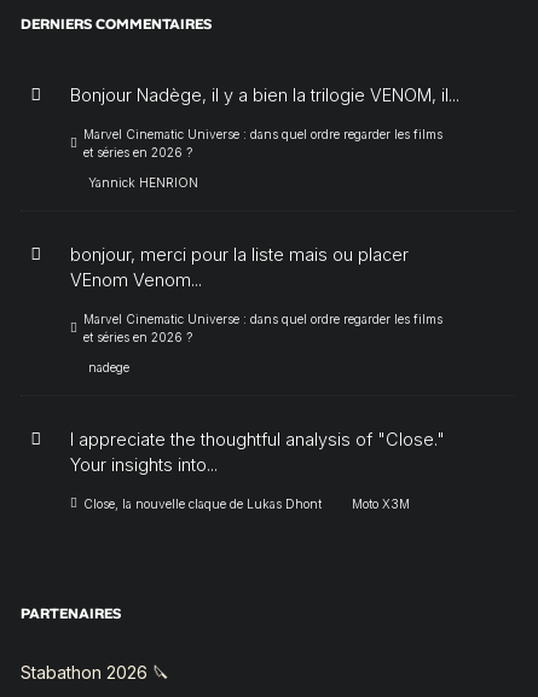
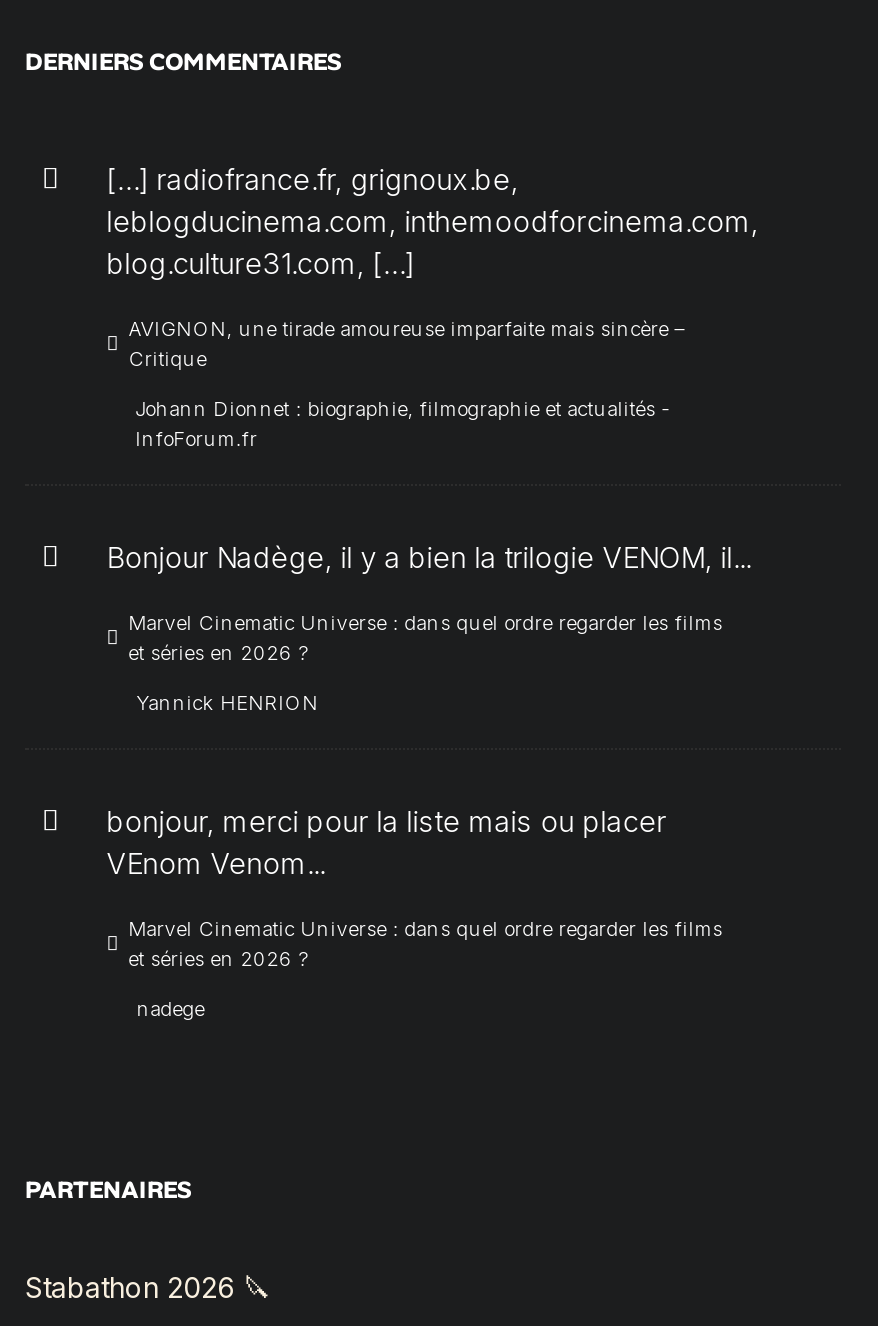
none -> [107,162,759,450] […] radiofrance.fr, grignoux.be, | leblogducinema.com, inthemoodforcinema.com, | blog.culture31.com, […] | AVIGNON, une tirade amoureuse imparfaite mais sincère – | Critique | Johann Dionnet : biographie, filmographie et actualités - | InfoForum.fr
moved [70,85,459,374] -> [107,540,751,1020]: Bonjour Nadège, il y a bien la trilogie VENOM, il... | Marvel Cinematic Universe : dans quel ordre regarder les films | et séries en 2026 ? | ... | et séries en 2026 ? | nadege
[70,429,445,511] I appreciate the thoughtful analysis of "Close." | Your insights into... | Close, la nouvelle claque de Lukas Dhont | Moto X3M -> none

